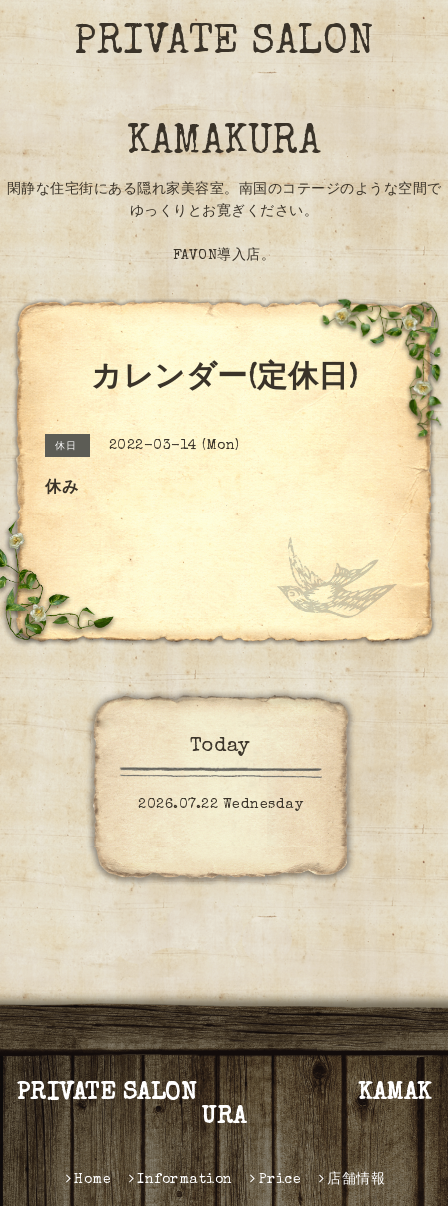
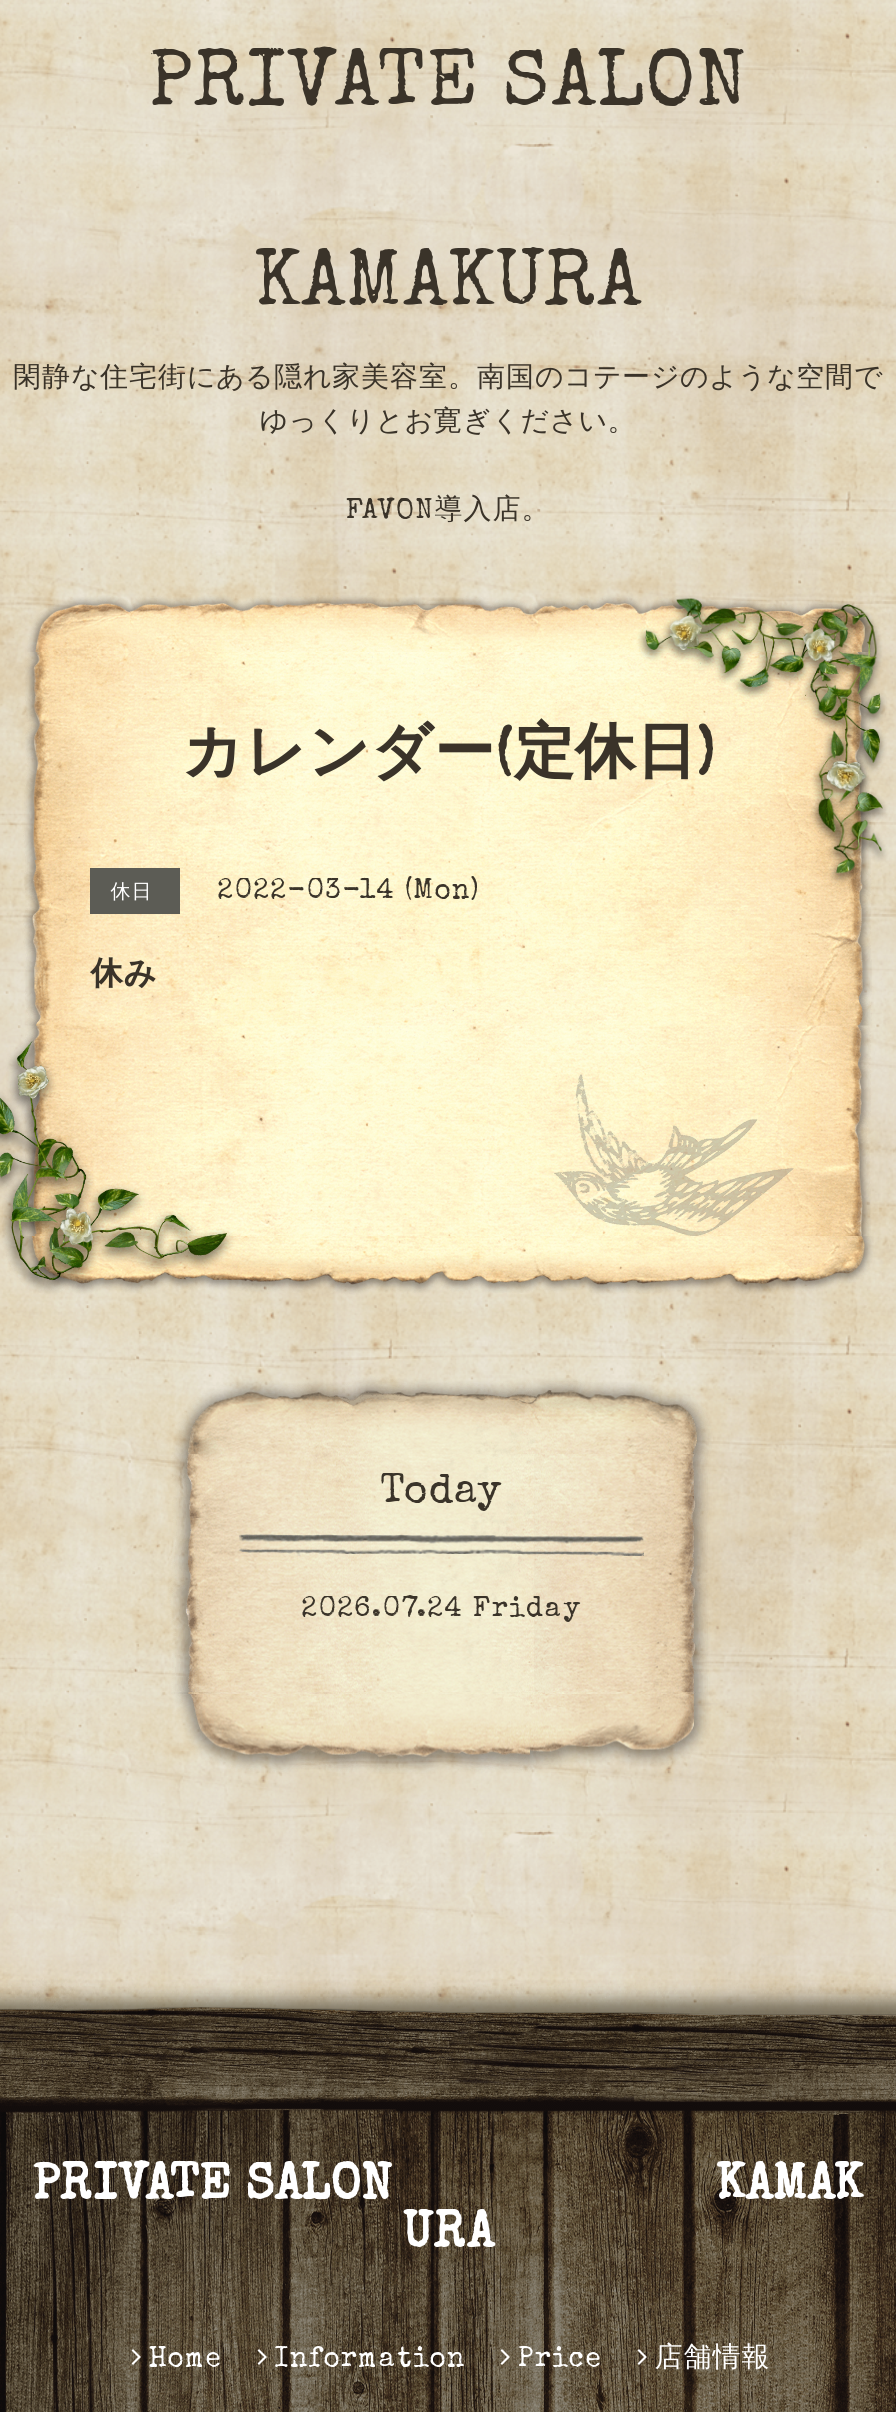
[138,798,303,812] 2026.07.22 Wednesday -> [302,1596,580,1624] 2026.07.24 Friday

